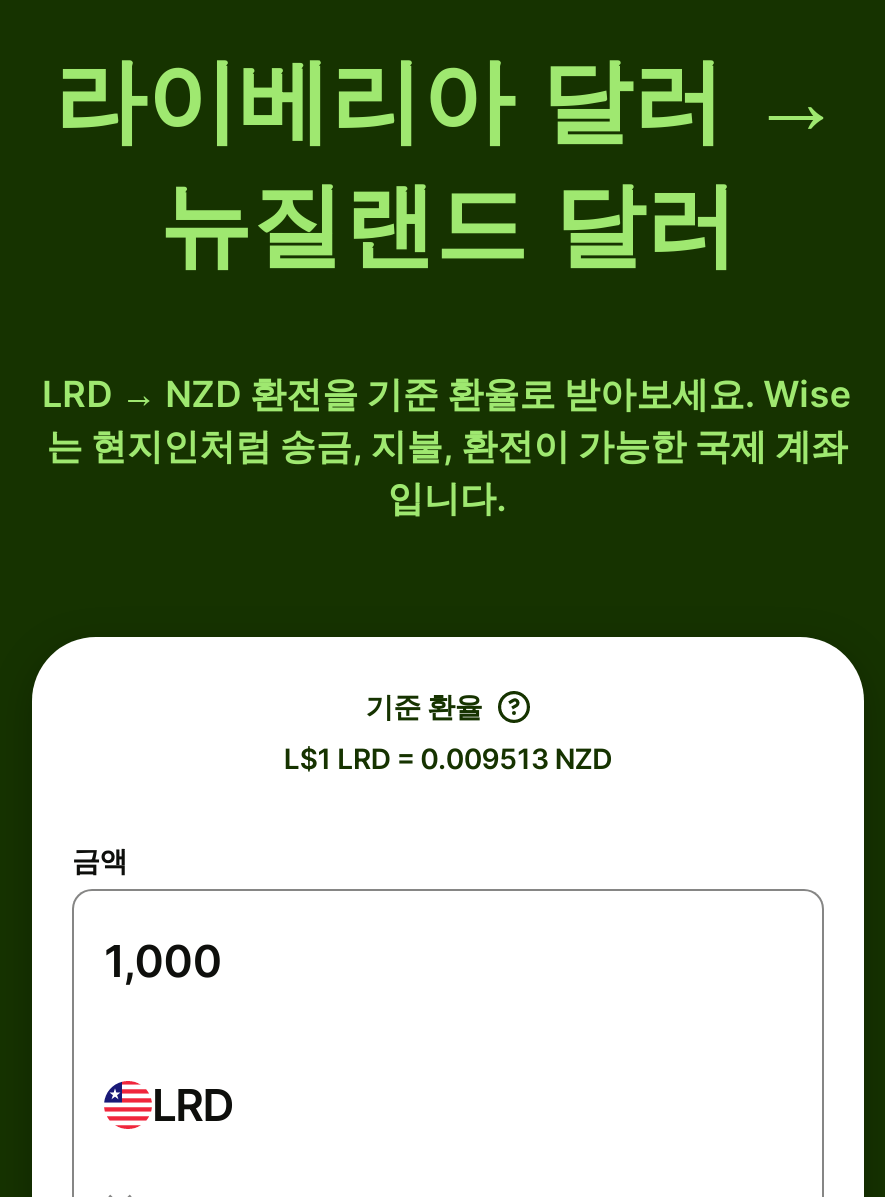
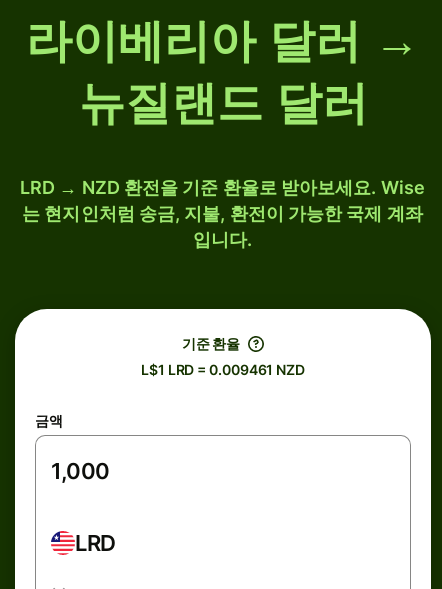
[284,741,612,775] L$1 LRD = 0.009513 NZD -> [141,361,305,378] L$1 LRD = 0.009461 NZD

